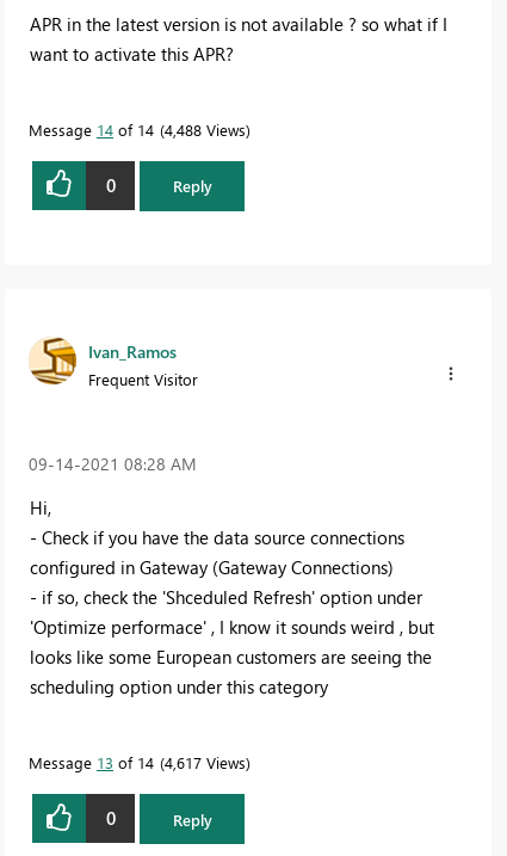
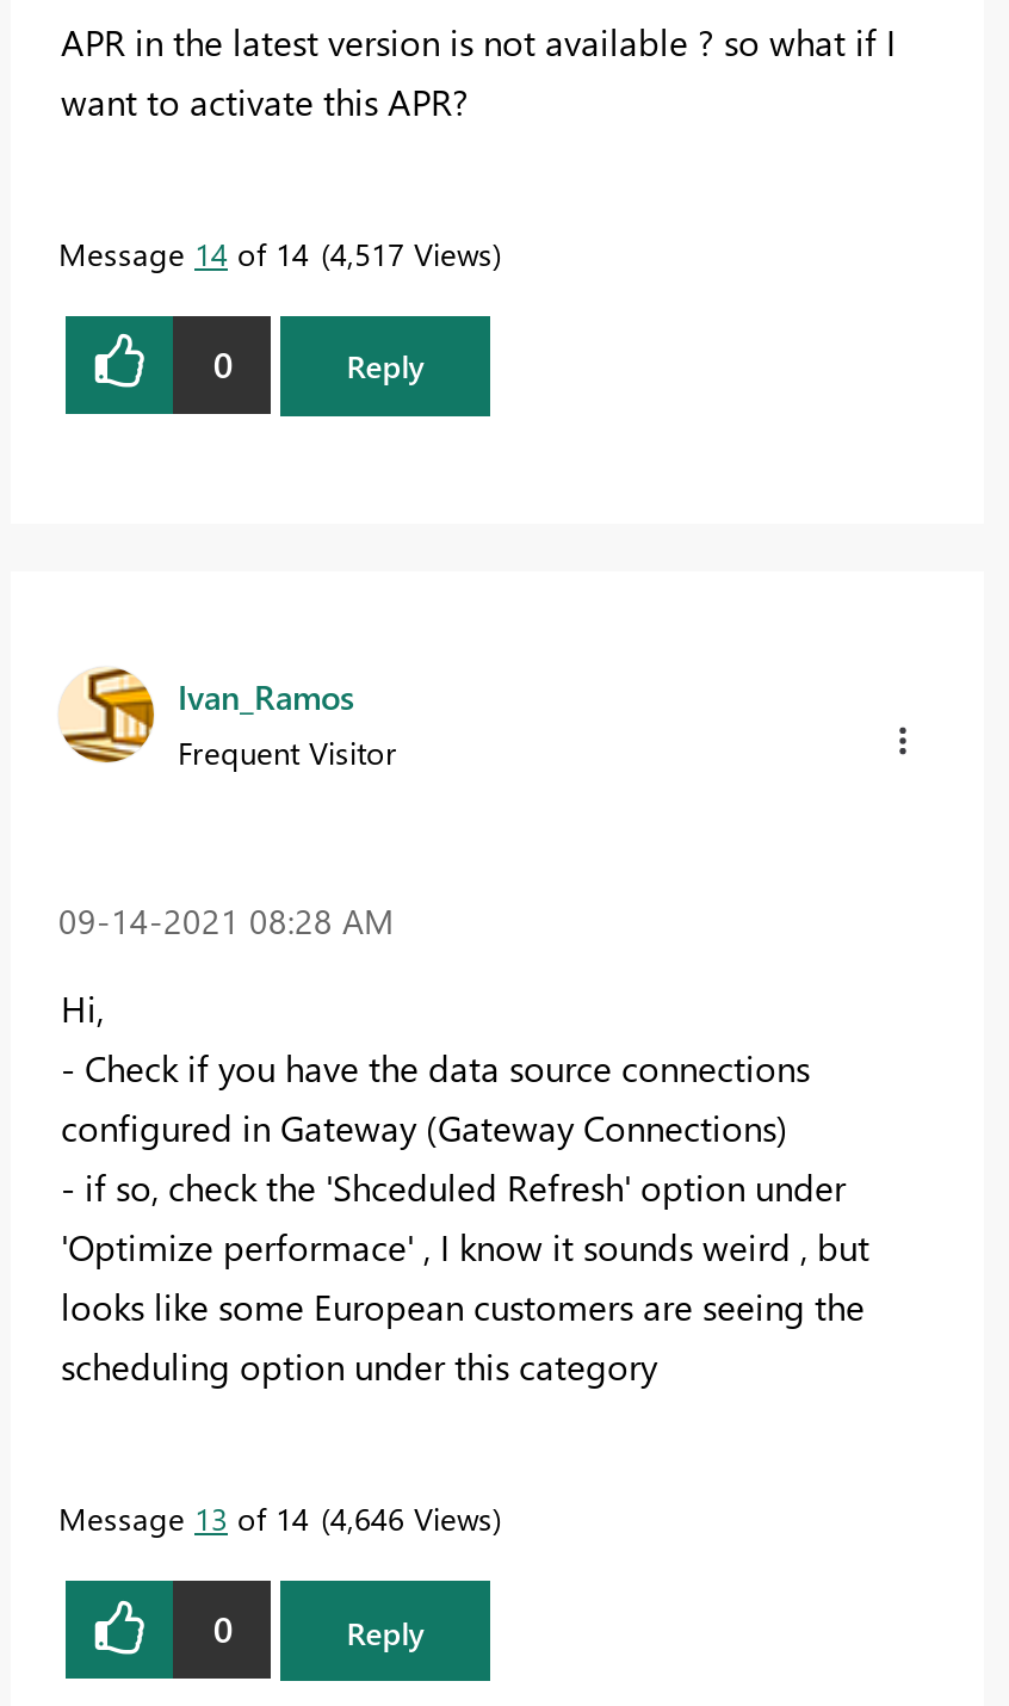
[29,119,246,139] Message 14 of 14 4,488 Views -> [58,231,493,272] Message 14 of 14 4,517 Views
[29,752,246,772] Message 13 of 14 4,617 Views -> [58,1497,493,1538] Message 13 of 14 4,646 Views

